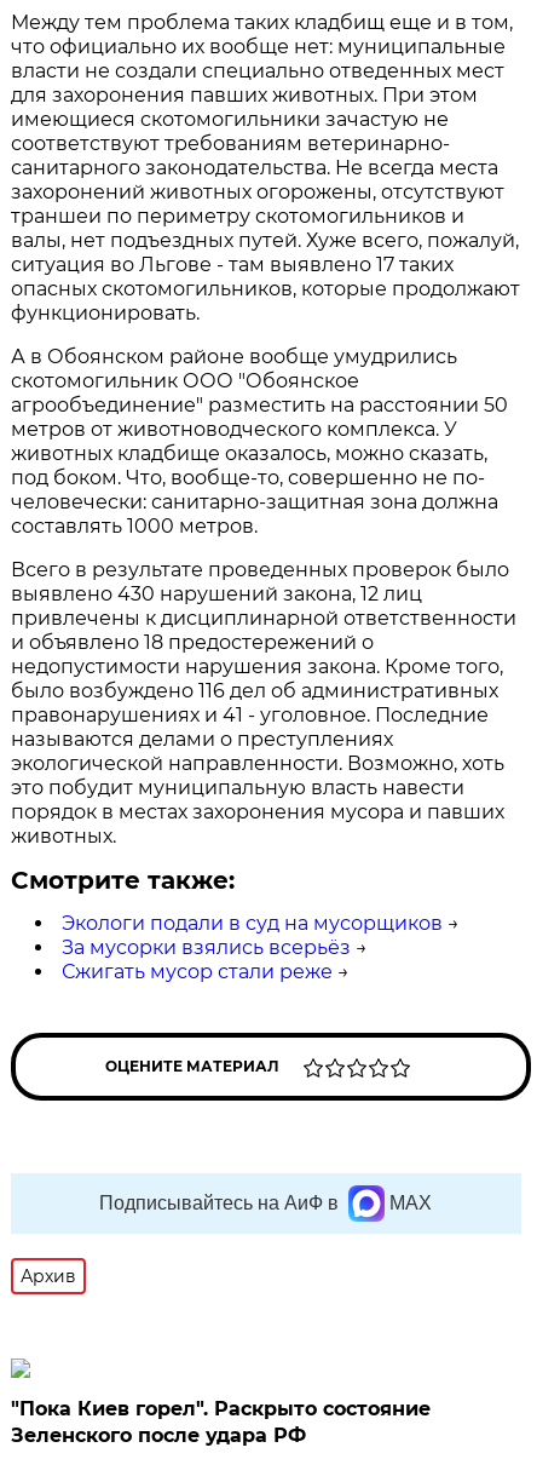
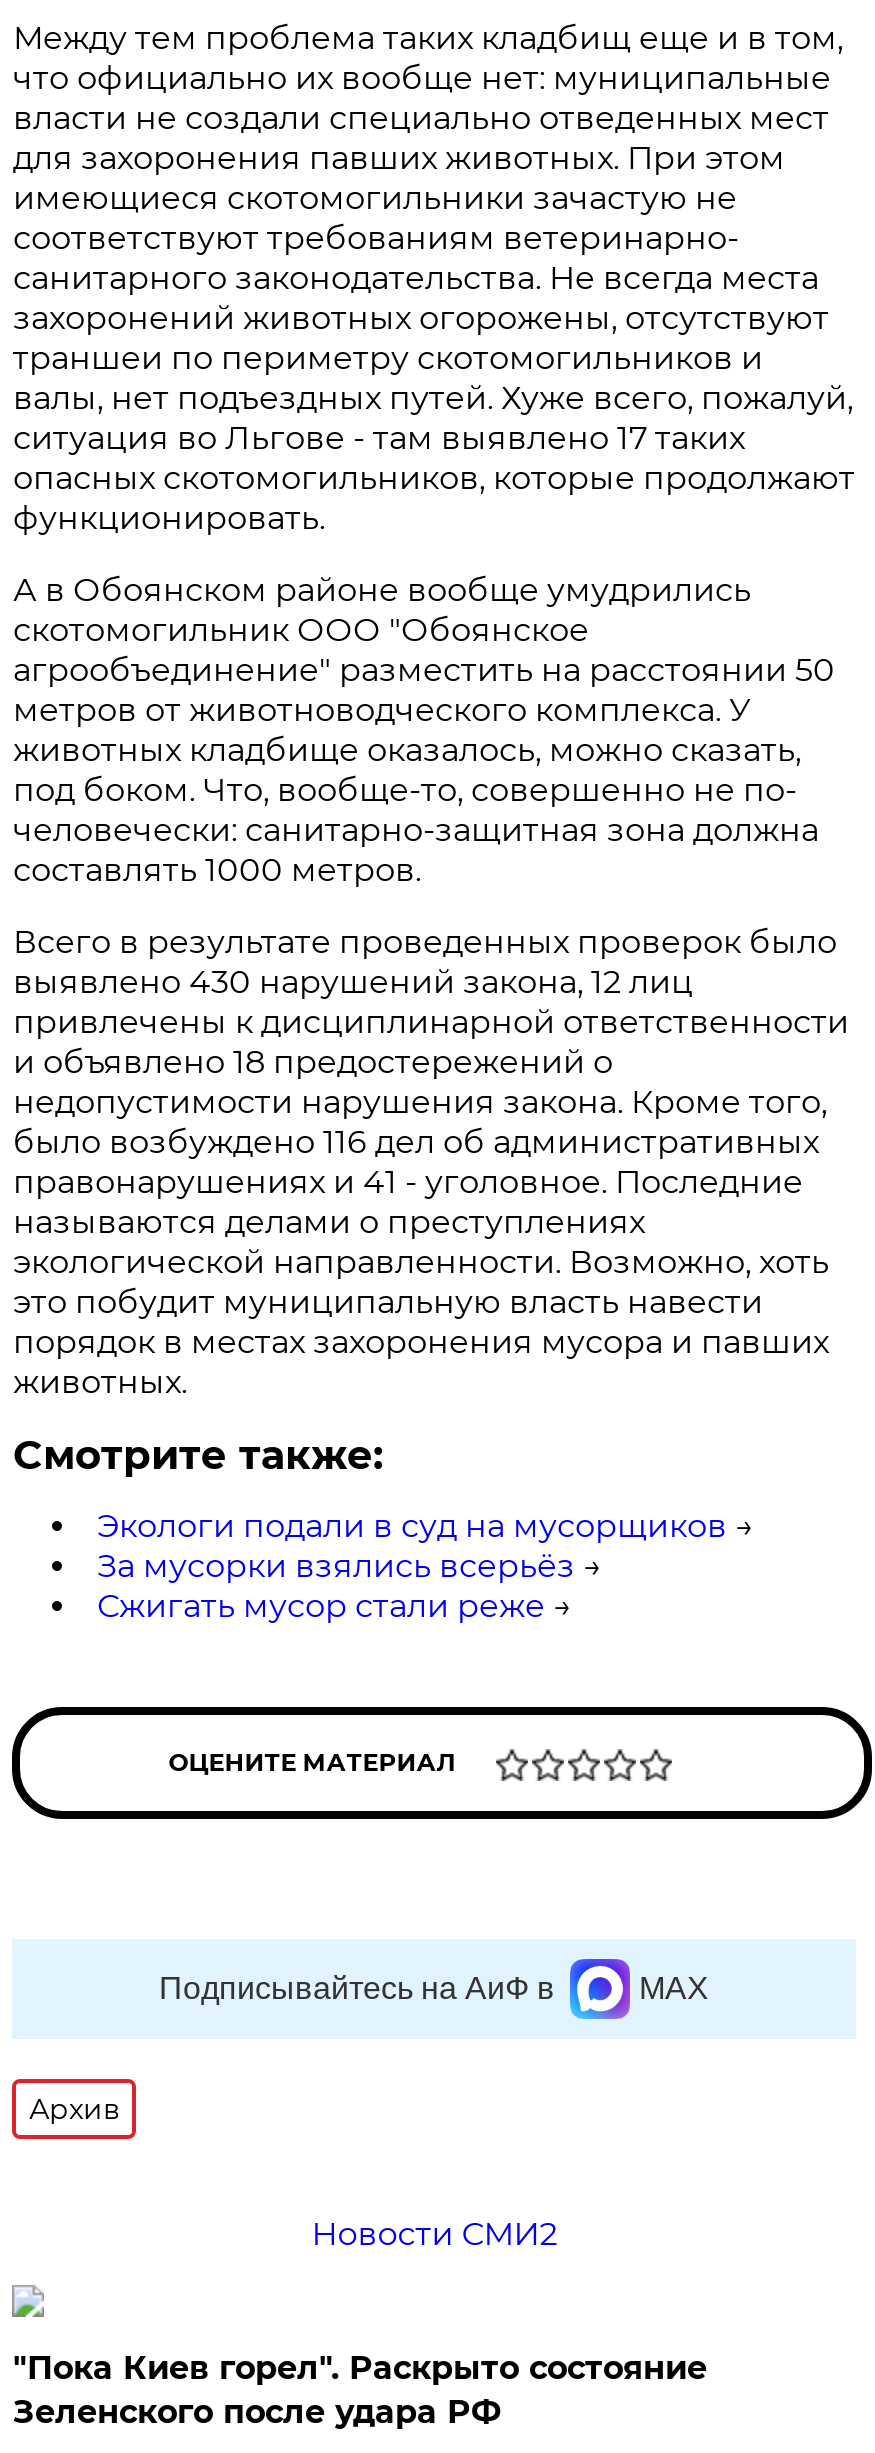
none -> [311,2215,557,2253] Новости СМИ2

